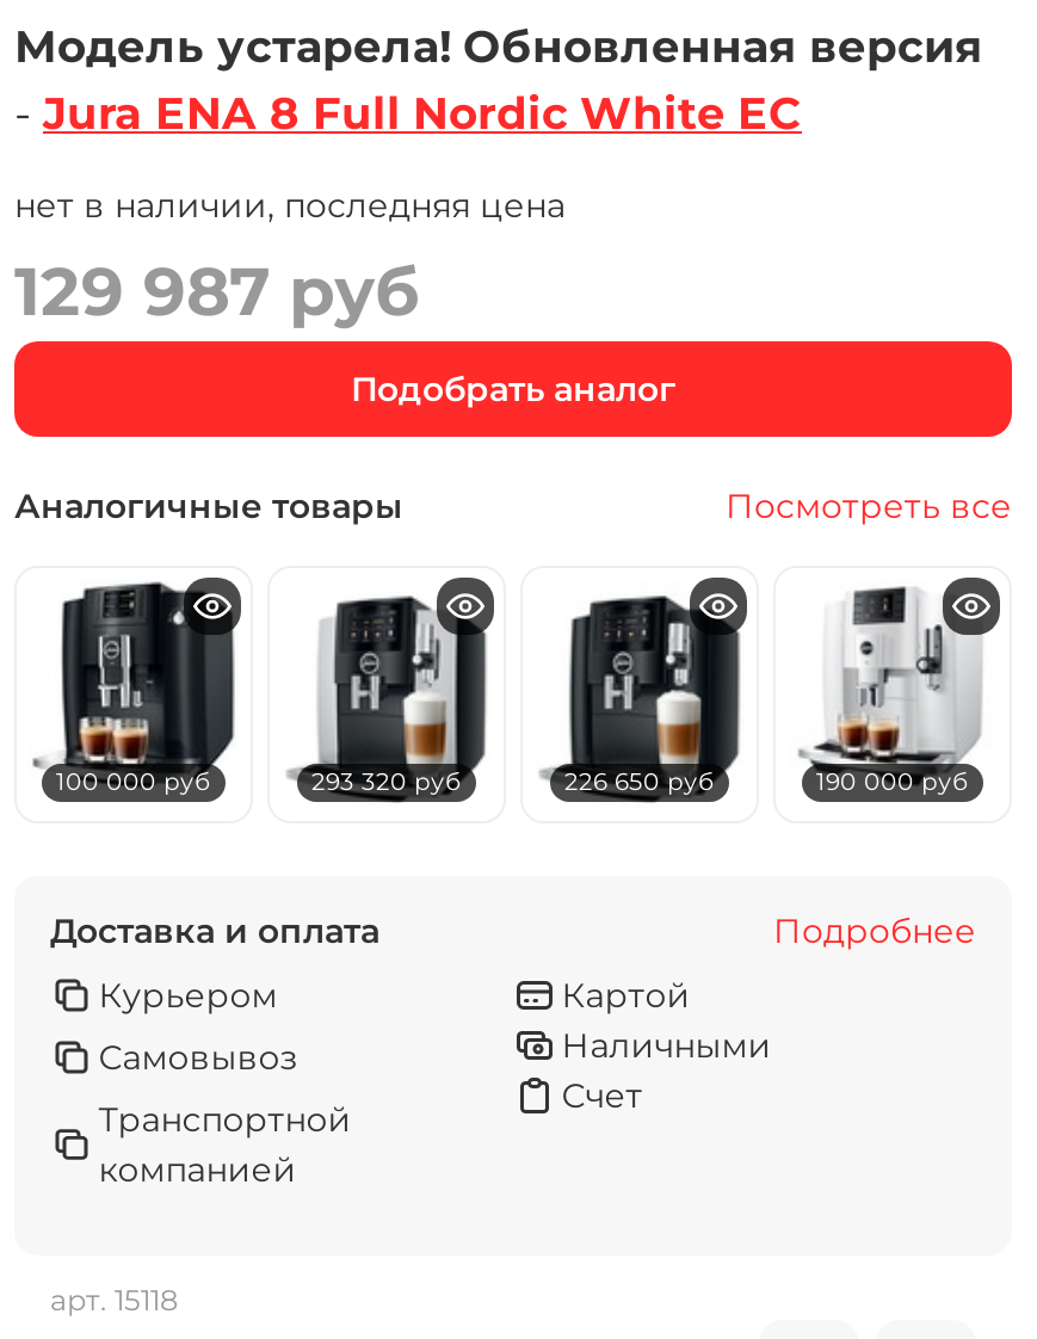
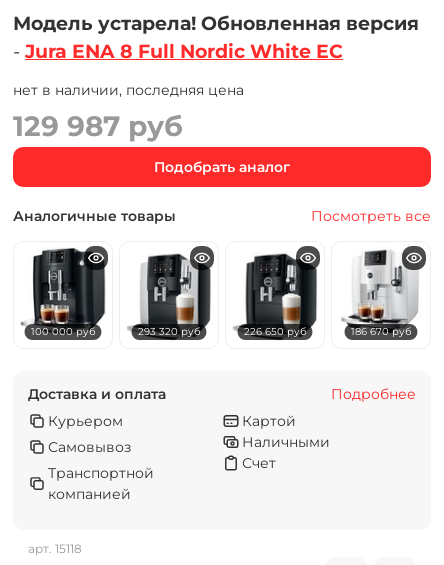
[816,767,969,798] 190 000 руб -> [350,325,411,338] 186 670 руб

